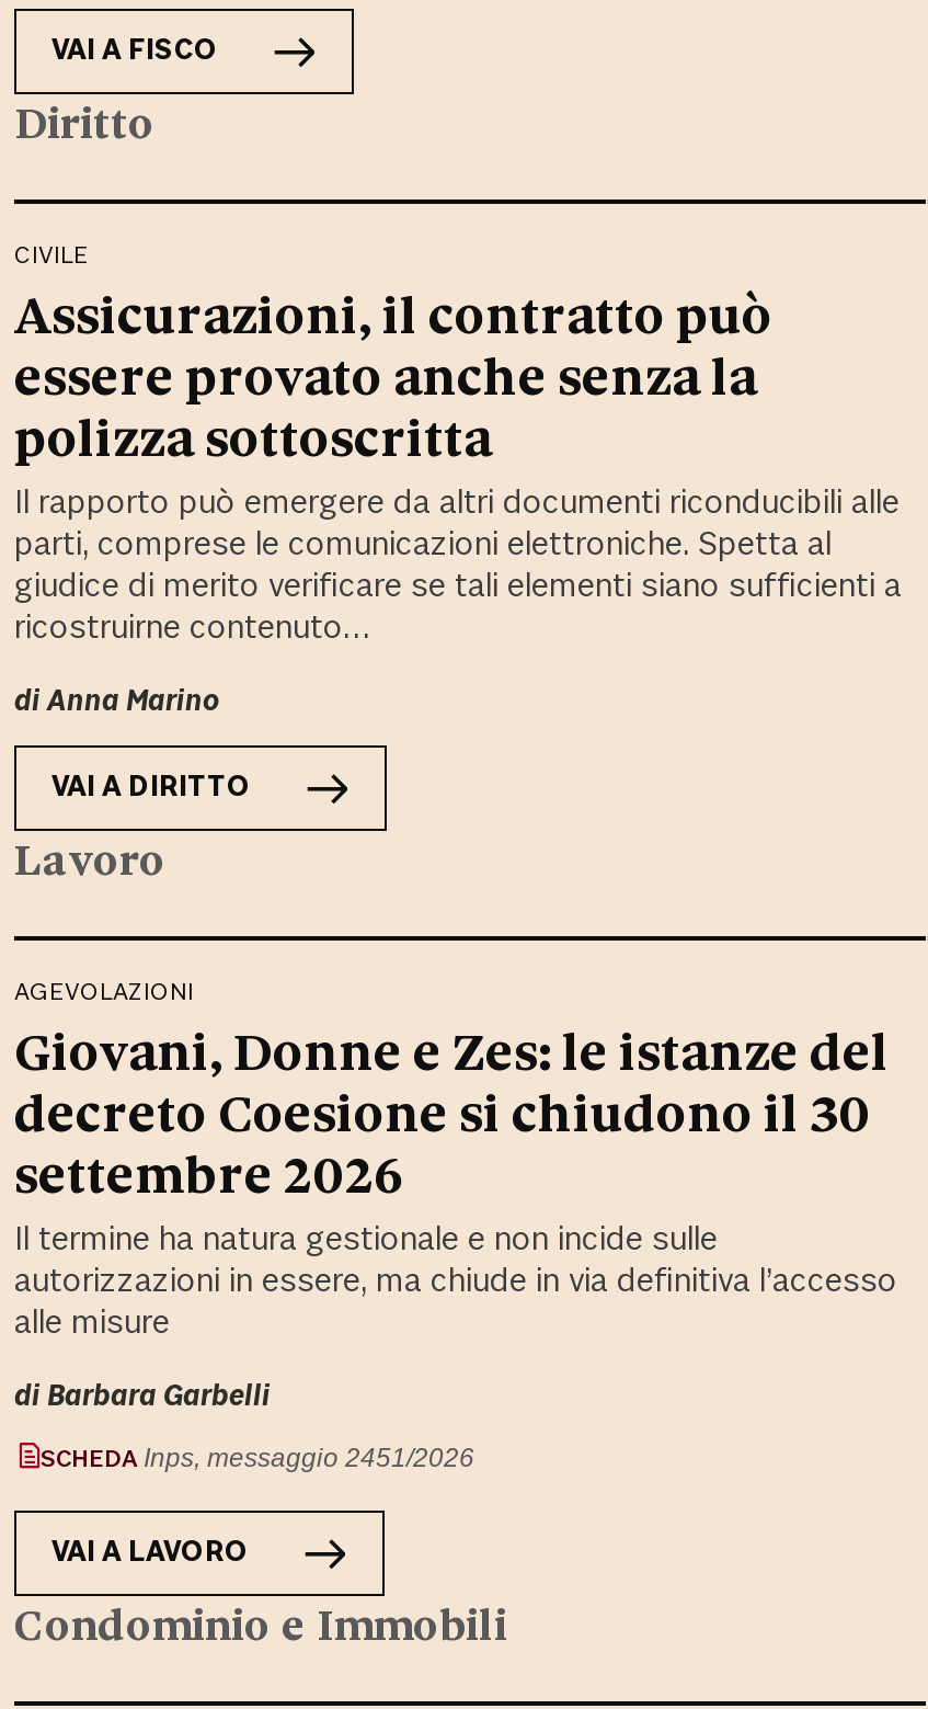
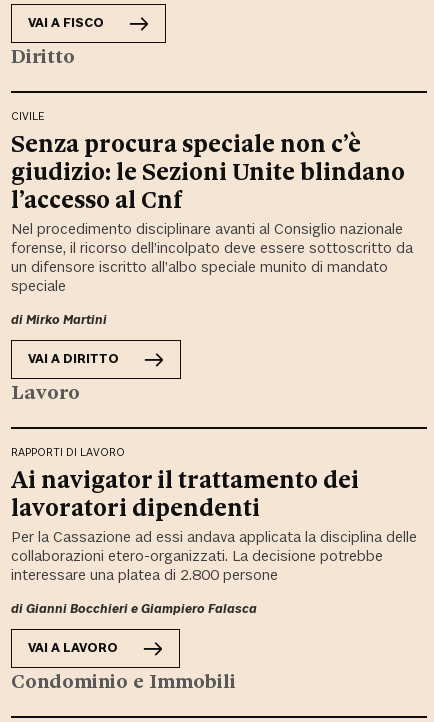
[14,274,902,649] Assicurazioni, il contratto può | essere provato anche senza la | polizza sottoscritta | Il rapporto può emergere da altri documenti riconducibili alle | parti, comprese le comunicazioni elettroniche. Spetta al | giudice di merito verificare se tali elementi siano sufficienti a | ricostruirne contenuto… -> [11,125,413,296] Senza procura speciale non c’è | giudizio: le Sezioni Unite blindano | l’accesso al Cnf | Nel procedimento disciplinare avanti al Consiglio nazionale | forense, il ricorso dell’incolpato deve essere sottoscritto da | un difensore iscritto all’albo speciale munito di mandato | speciale
[14,684,220,720] di Anna Marino -> [11,312,107,328] di Mirko Martini
[14,975,897,1476] AGEVOLAZIONI | Giovani, Donne e Zes: le istanze del | decreto Coesione si chiudono il 30 | settembre 2026 | Il termine ha natura gestionale e non incide sulle | autorizzazioni in essere, ma chiude in via definitiva l’accesso | alle misure | di Barbara Garbelli | SCHEDA Inps, messaggio 2451/2026 -> [11,445,417,617] RAPPORTI DI LAVORO | Ai navigator il trattamento dei | lavoratori dipendenti | Per la Cassazione ad essi andava applicata la disciplina delle | collaborazioni etero-organizzati. La decisione potrebbe | interessare una platea di 2.800 persone | di Gianni Bocchieri e Giampiero Falasca

